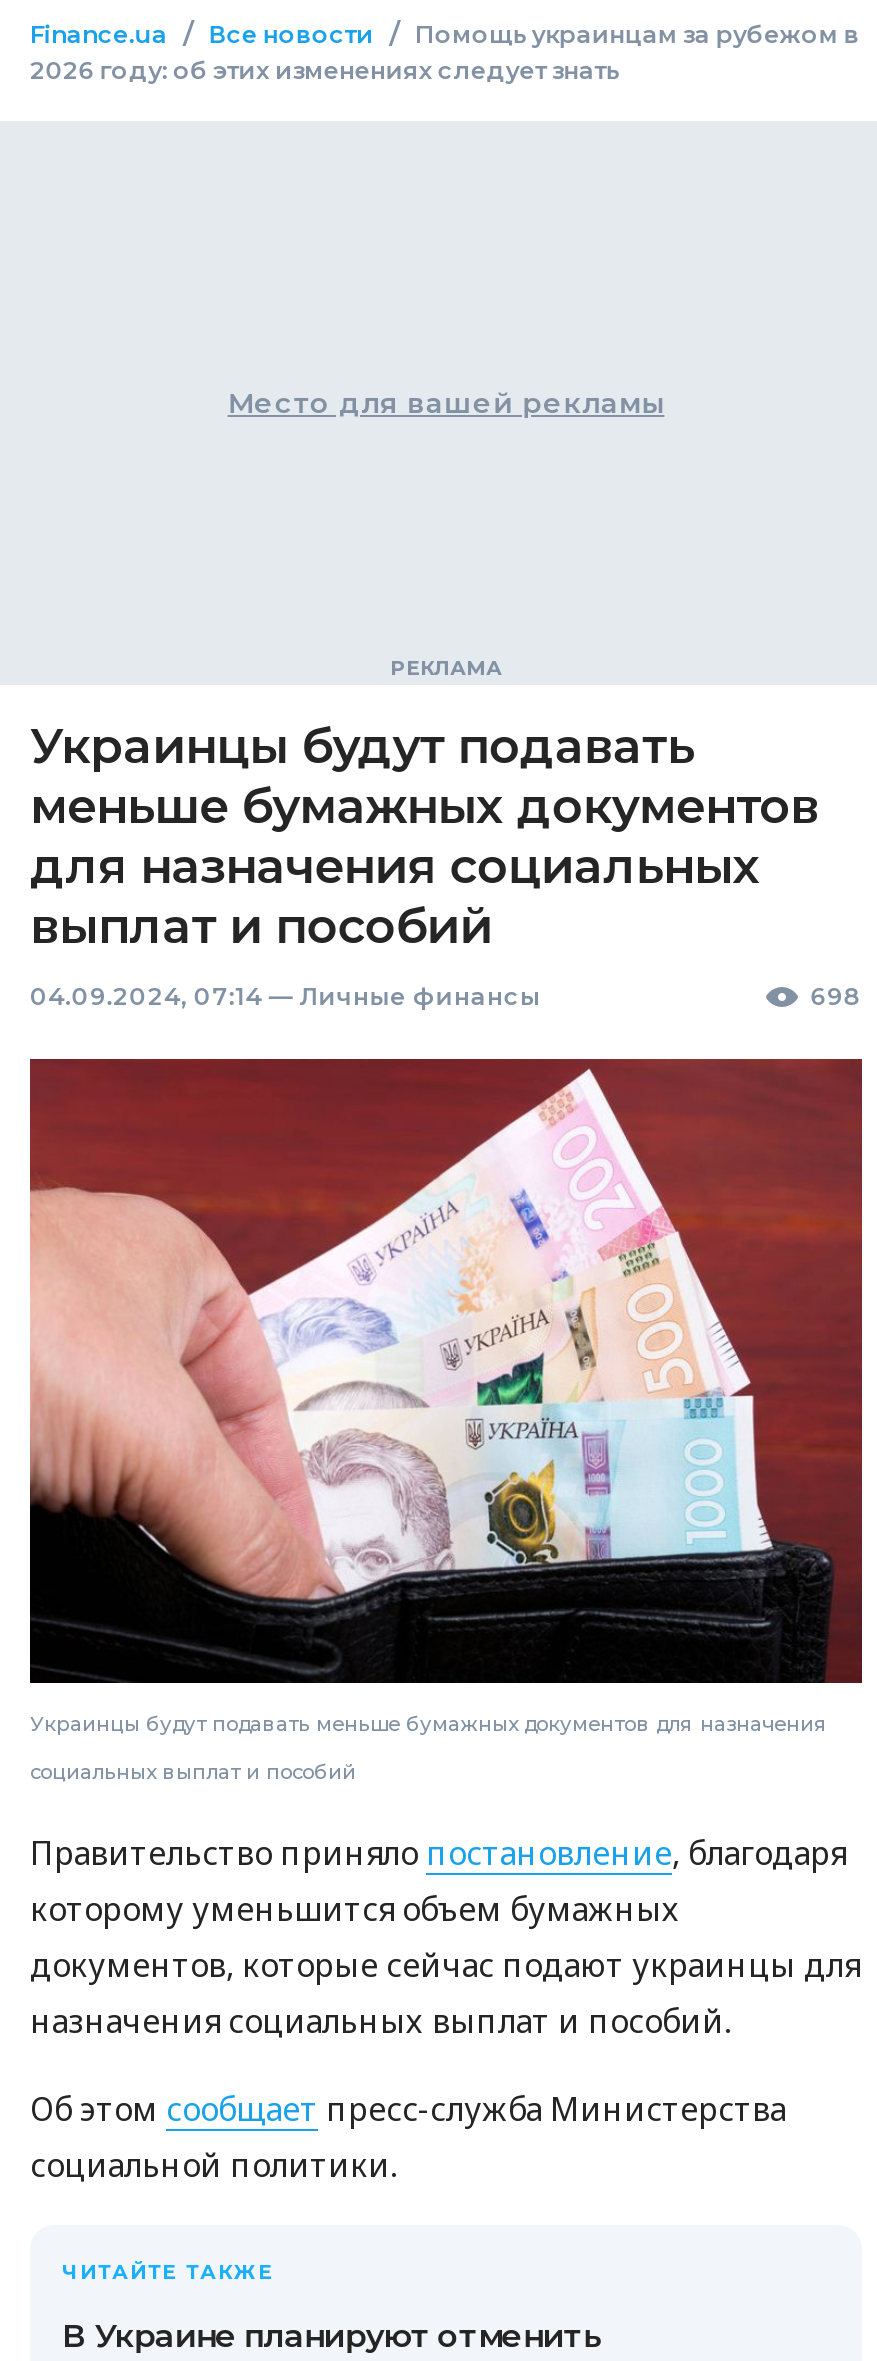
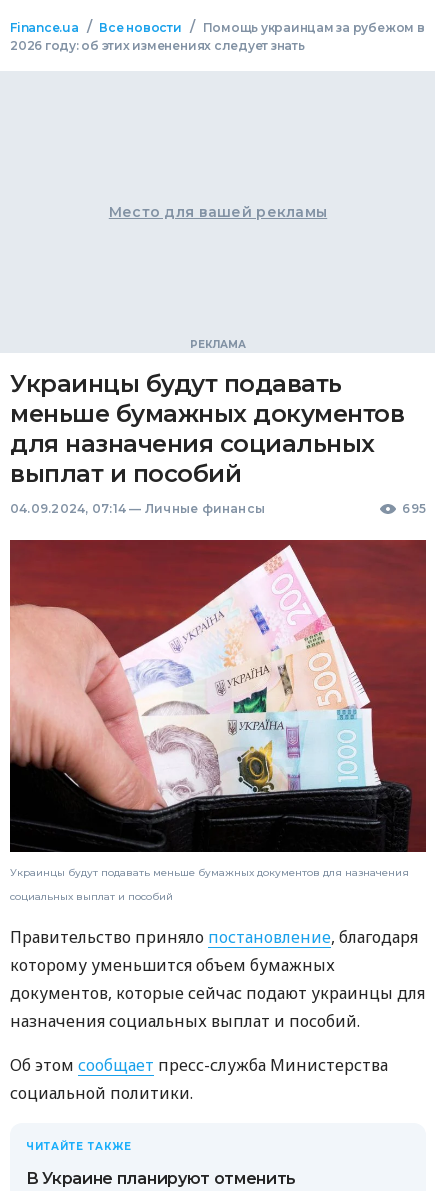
[811,980,862,1010] 698 -> [402,501,426,516] 695

